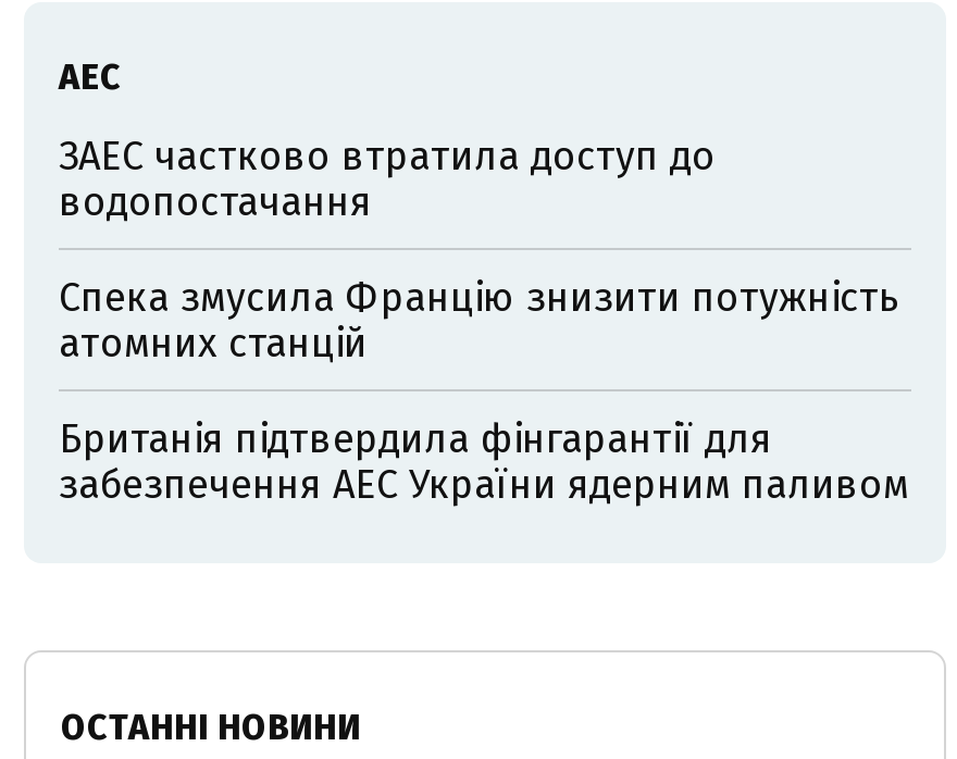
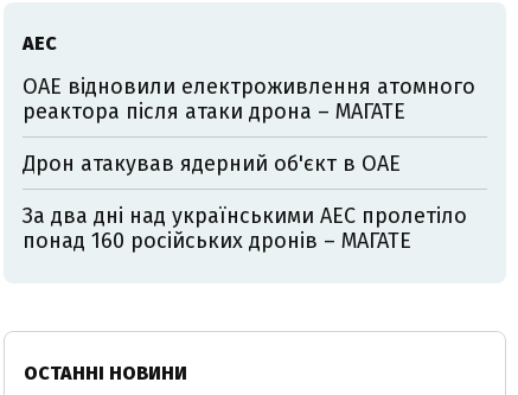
[59,133,716,226] ЗАЕС частково втратила доступ до | водопостачання -> [23,74,475,125] ОАЕ відновили електроживлення атомного | реактора після атаки дрона – МАГАТЕ
[59,274,900,368] Спека змусила Францію знизити потужність | атомних станцій -> [23,151,401,177] Дрон атакував ядерний об'єкт в ОАЕ
[59,415,909,509] Британія підтвердила фінгарантії для | забезпечення АЕС України ядерним паливом -> [23,203,467,254] За два дні над українськими АЕС пролетіло | понад 160 російських дронів – МАГАТЕ

